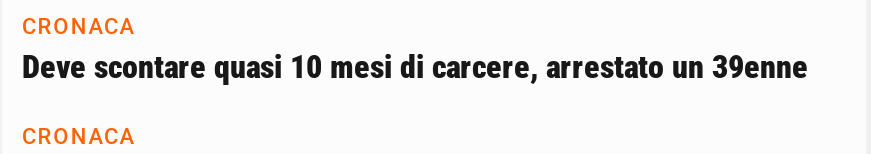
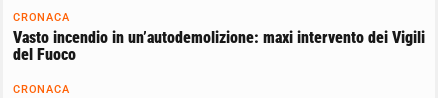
[22,48,808,86] Deve scontare quasi 10 mesi di carcere, arrestato un 39enne -> [13,28,425,64] Vasto incendio in un’autodemolizione: maxi intervento dei Vigili | del Fuoco

